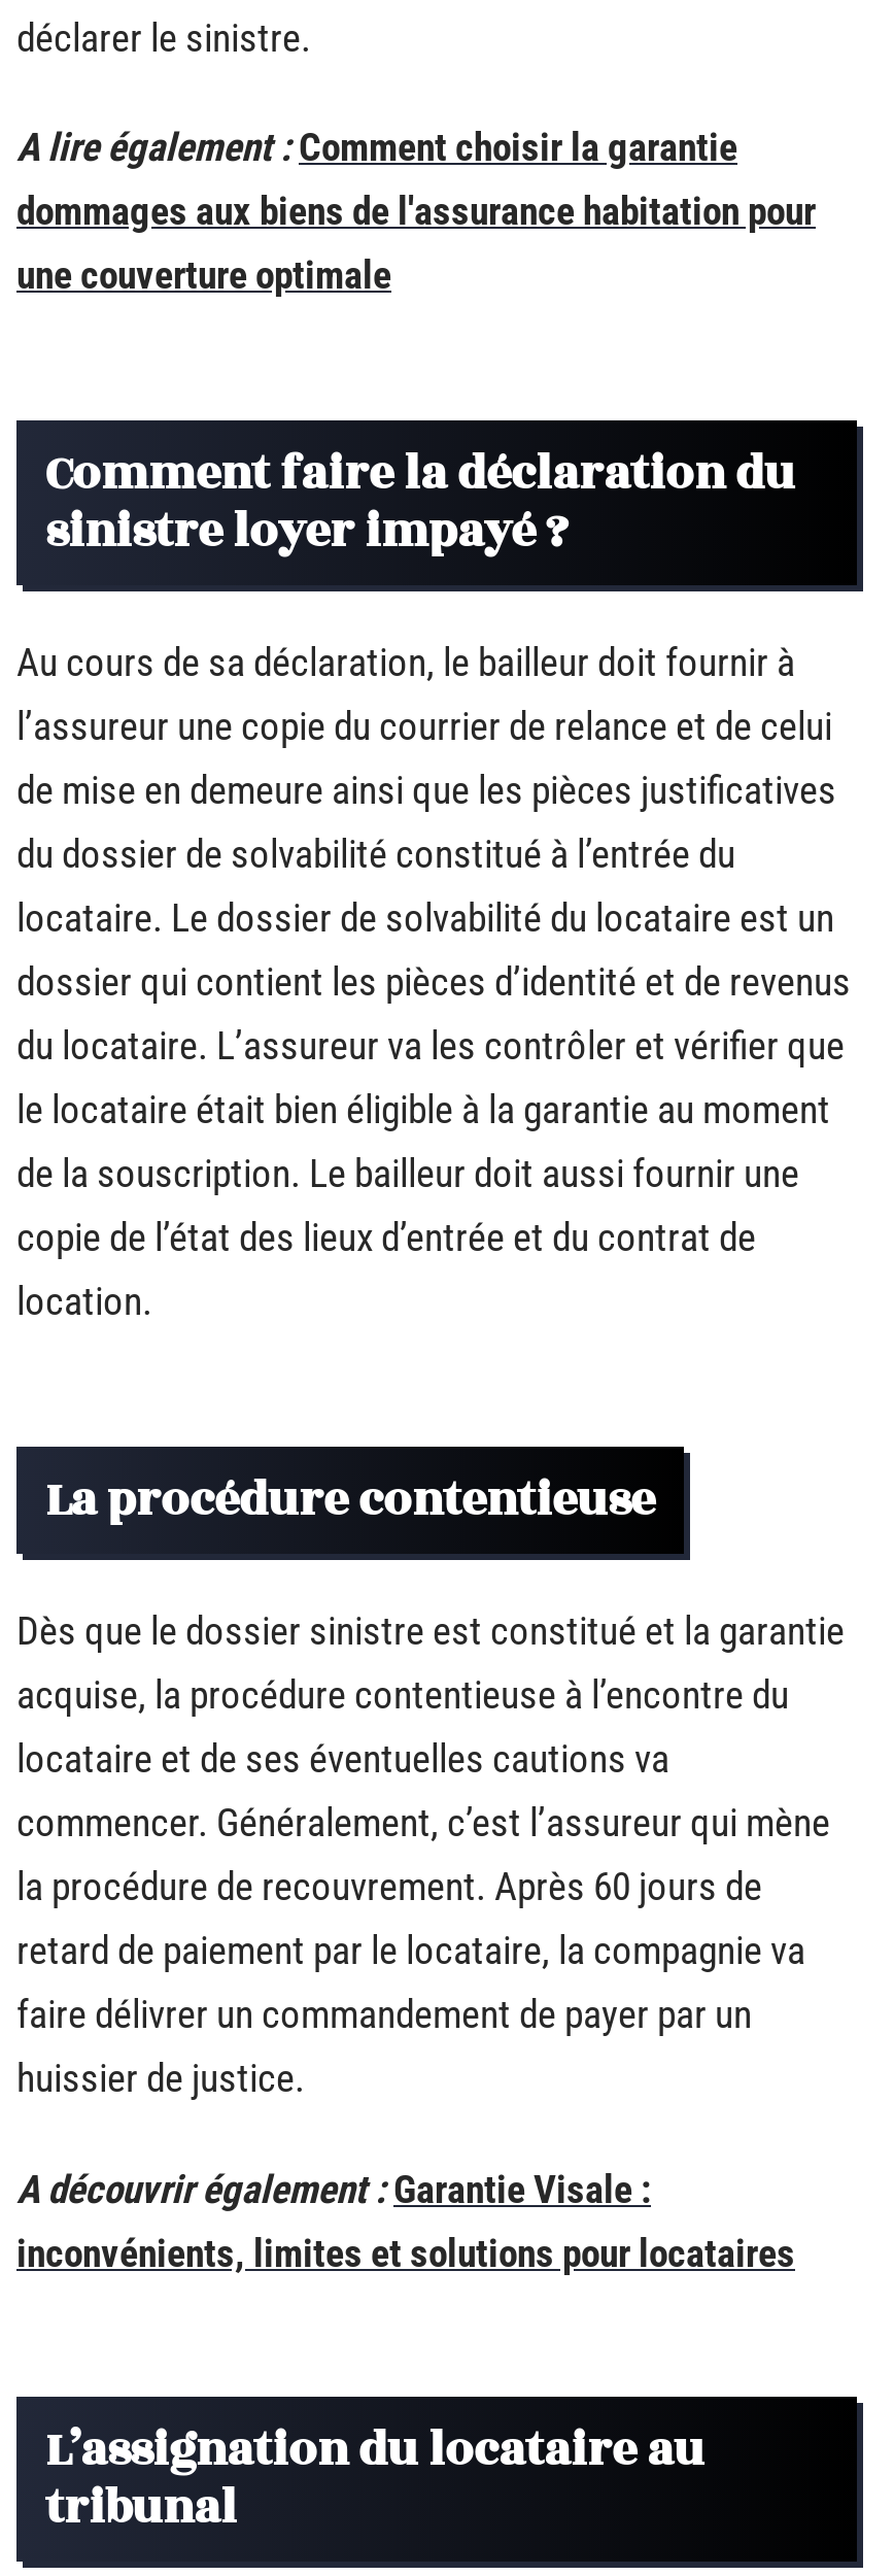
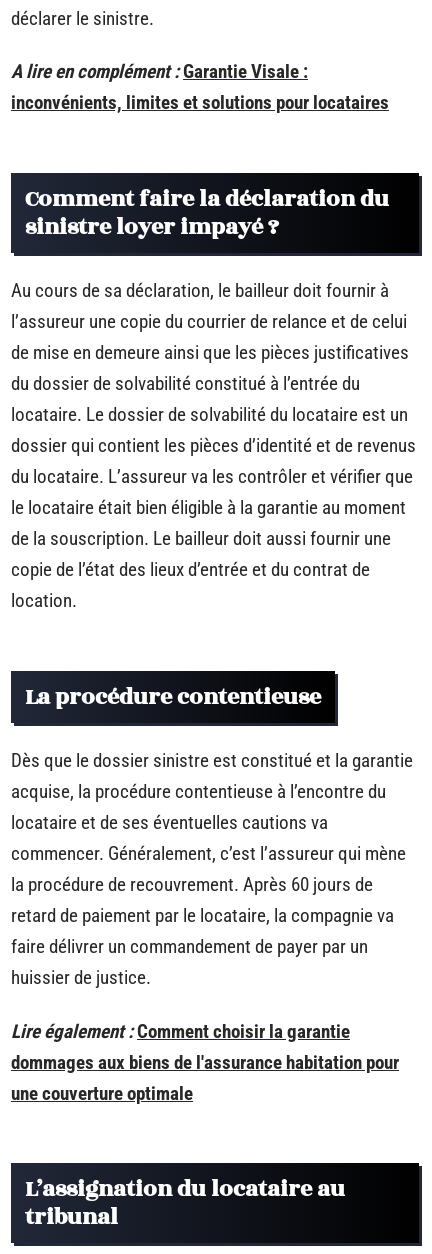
[16,124,737,171] A lire également : Comment choisir la garantie -> [11,60,308,83] A lire en complément : Garantie Visale :
moved [16,188,816,299] -> [11,1050,399,1104]: dommages aux biens de l'assurance habitation pour | une couverture optimale
moved [16,438,851,2102] -> [11,181,416,989]: Comment faire la déclaration du | sinistre loyer impayé ? | Au cours de sa déclaration, le bailleur doit fournir à | ... | faire délivrer un commandement de payer par un | huissier de justice.
[16,2165,651,2212] A découvrir également : Garantie Visale : -> [11,1019,350,1042] Lire également : Comment choisir la garantie
moved [16,2229,795,2276] -> [11,91,389,114]: inconvénients, limites et solutions pour locataires

